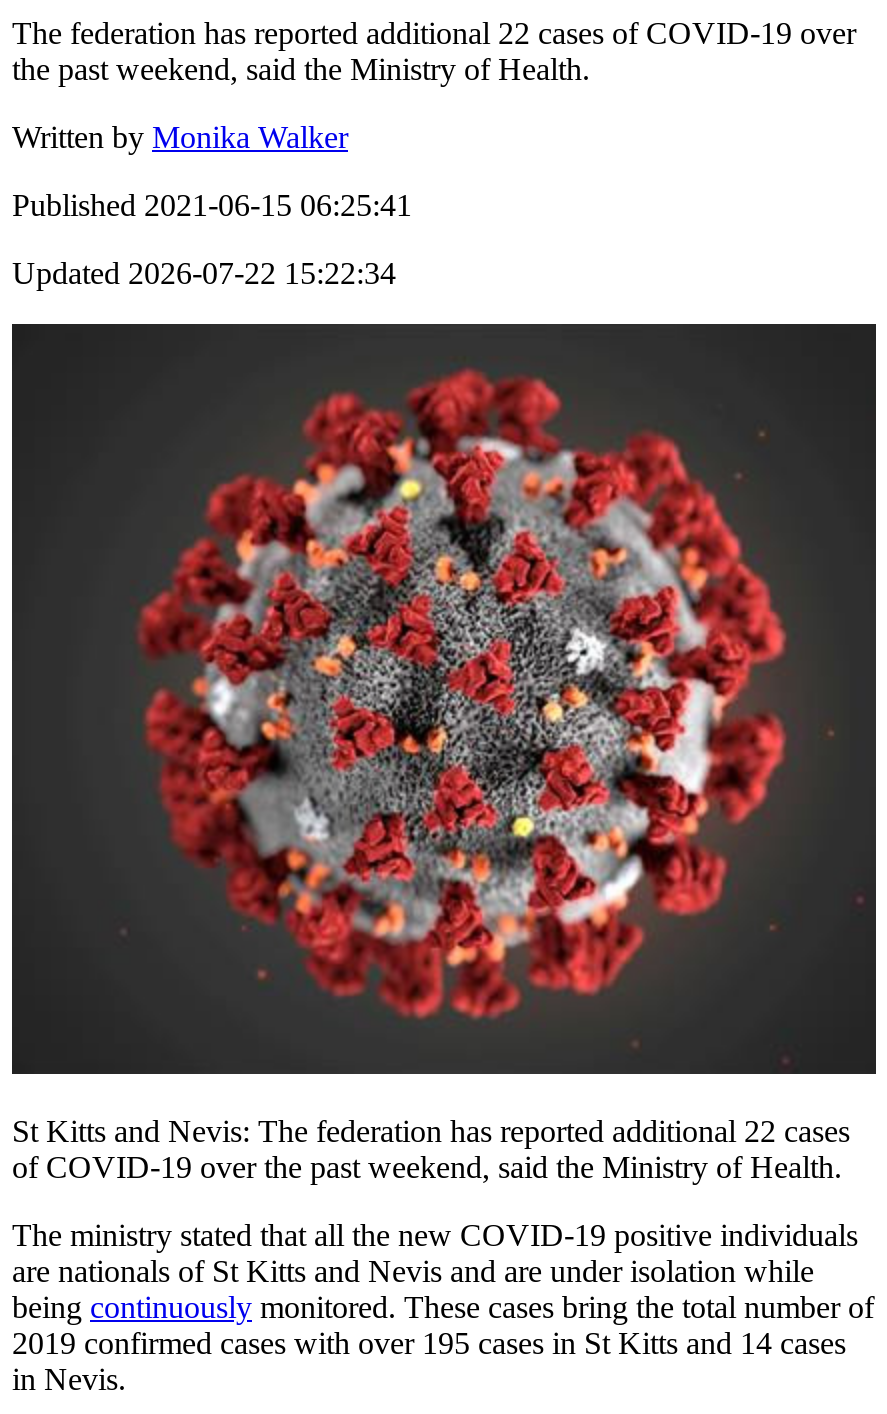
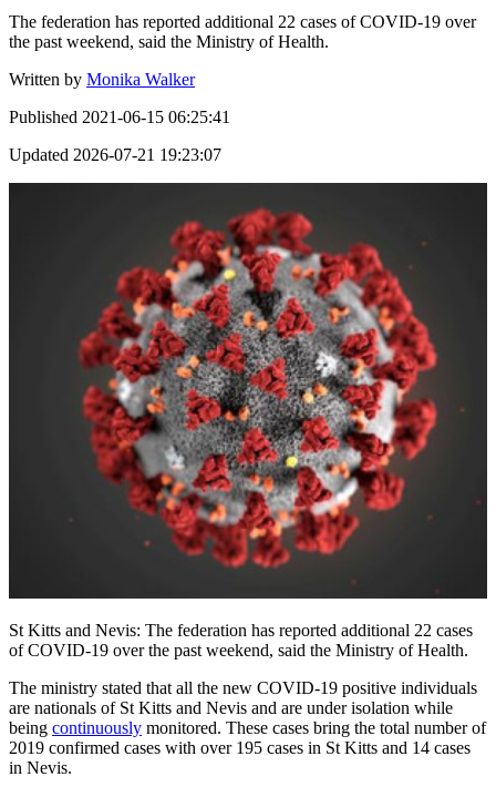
[12,255,396,289] Updated 2026-07-22 15:22:34 -> [9,145,221,164] Updated 2026-07-21 19:23:07

